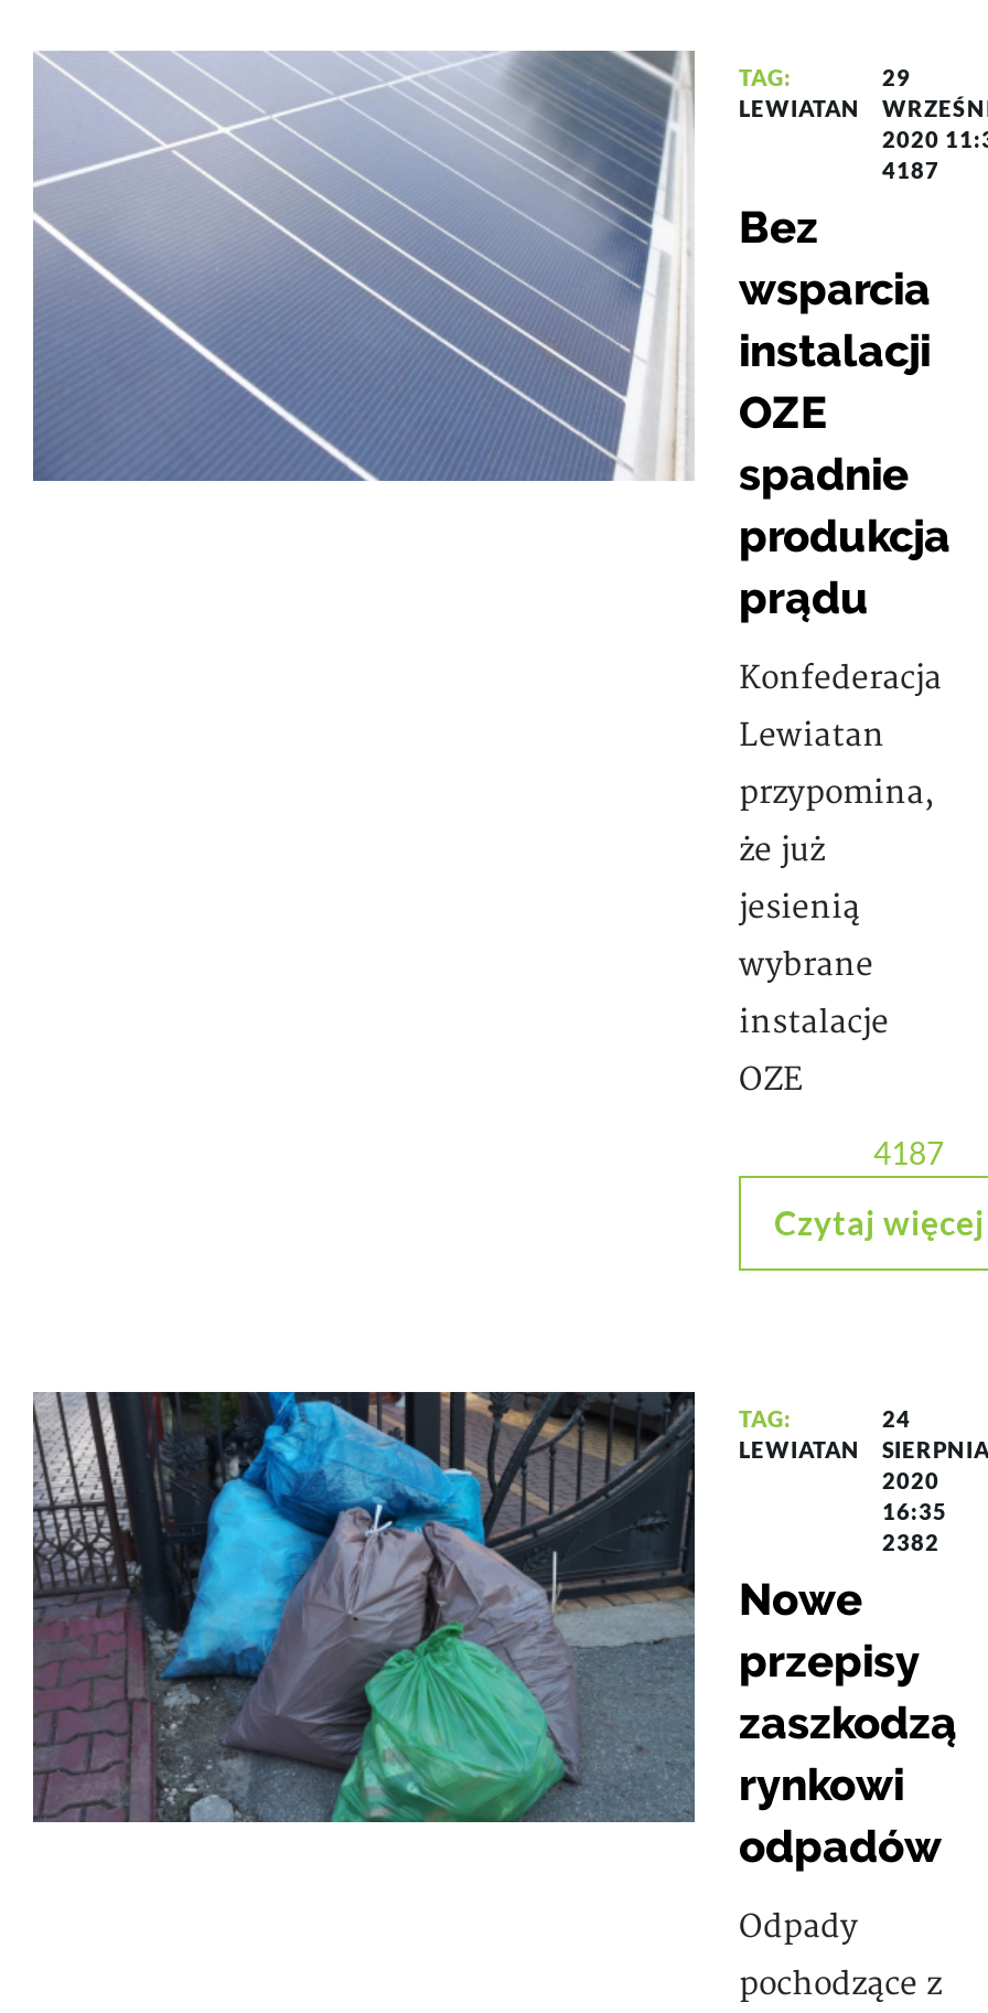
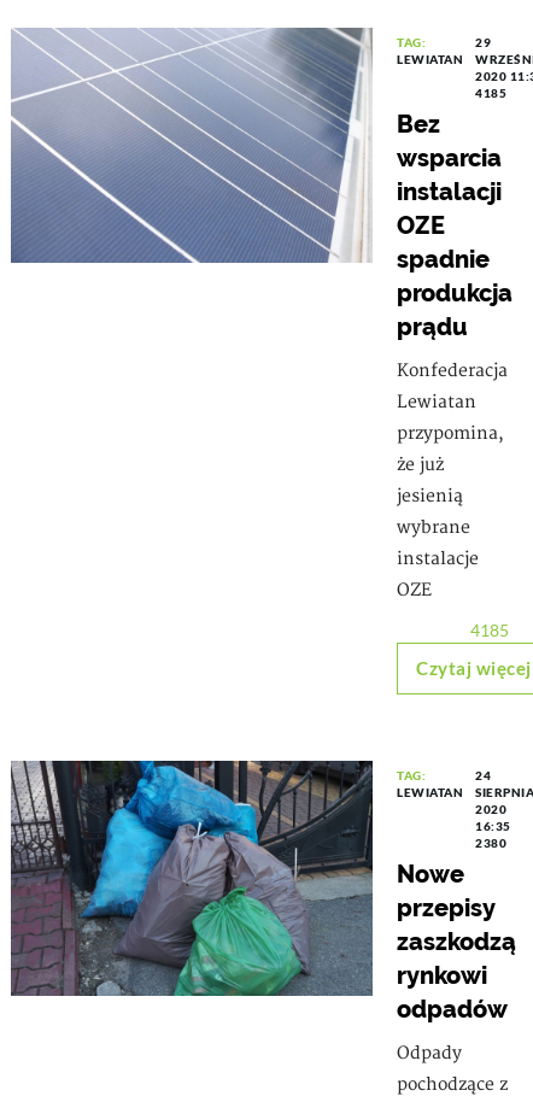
[882,157,939,183] 4187 -> [475,86,506,100] 4185
[873,1134,944,1171] 4187 -> [470,620,509,640] 4185
[882,1529,939,1555] 2382 -> [475,836,506,850] 2380

